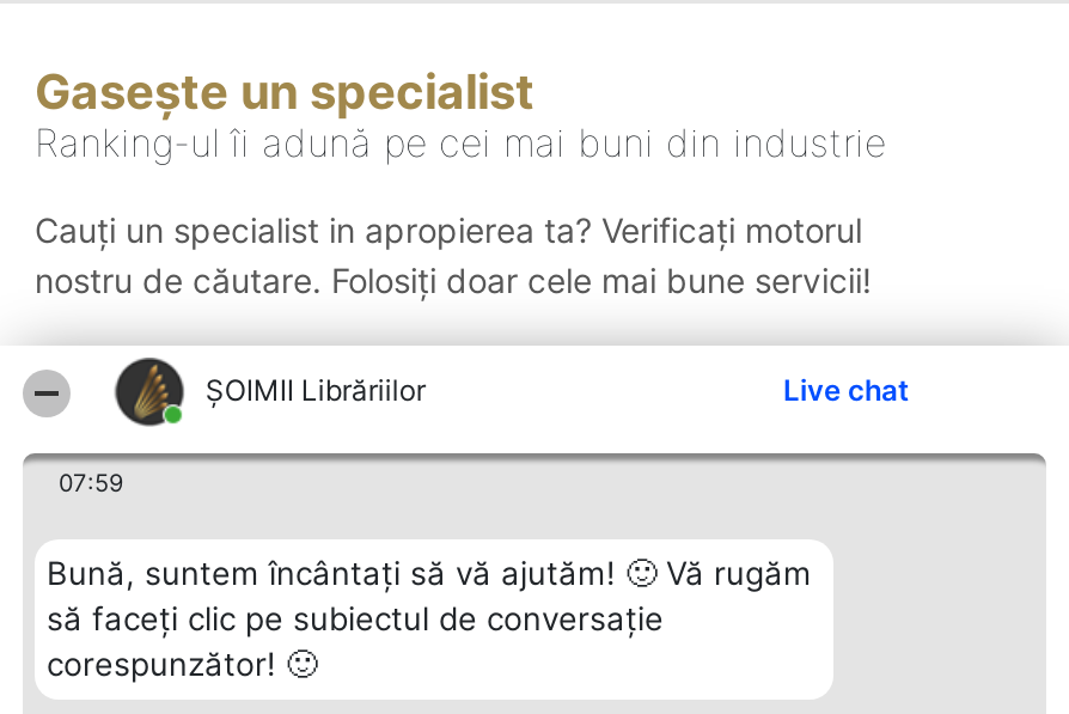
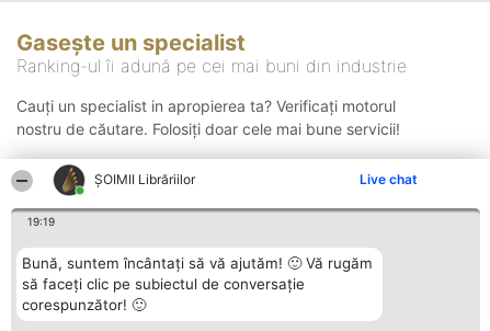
[59,468,123,496] 07:59 -> [27,215,55,228] 19:19

